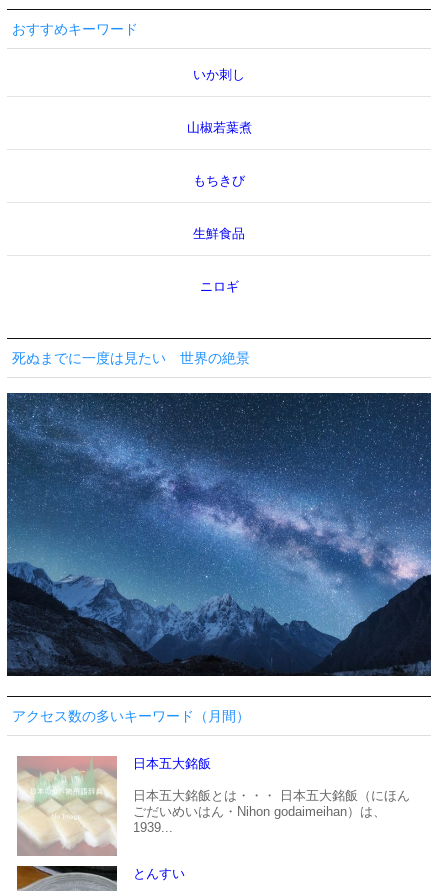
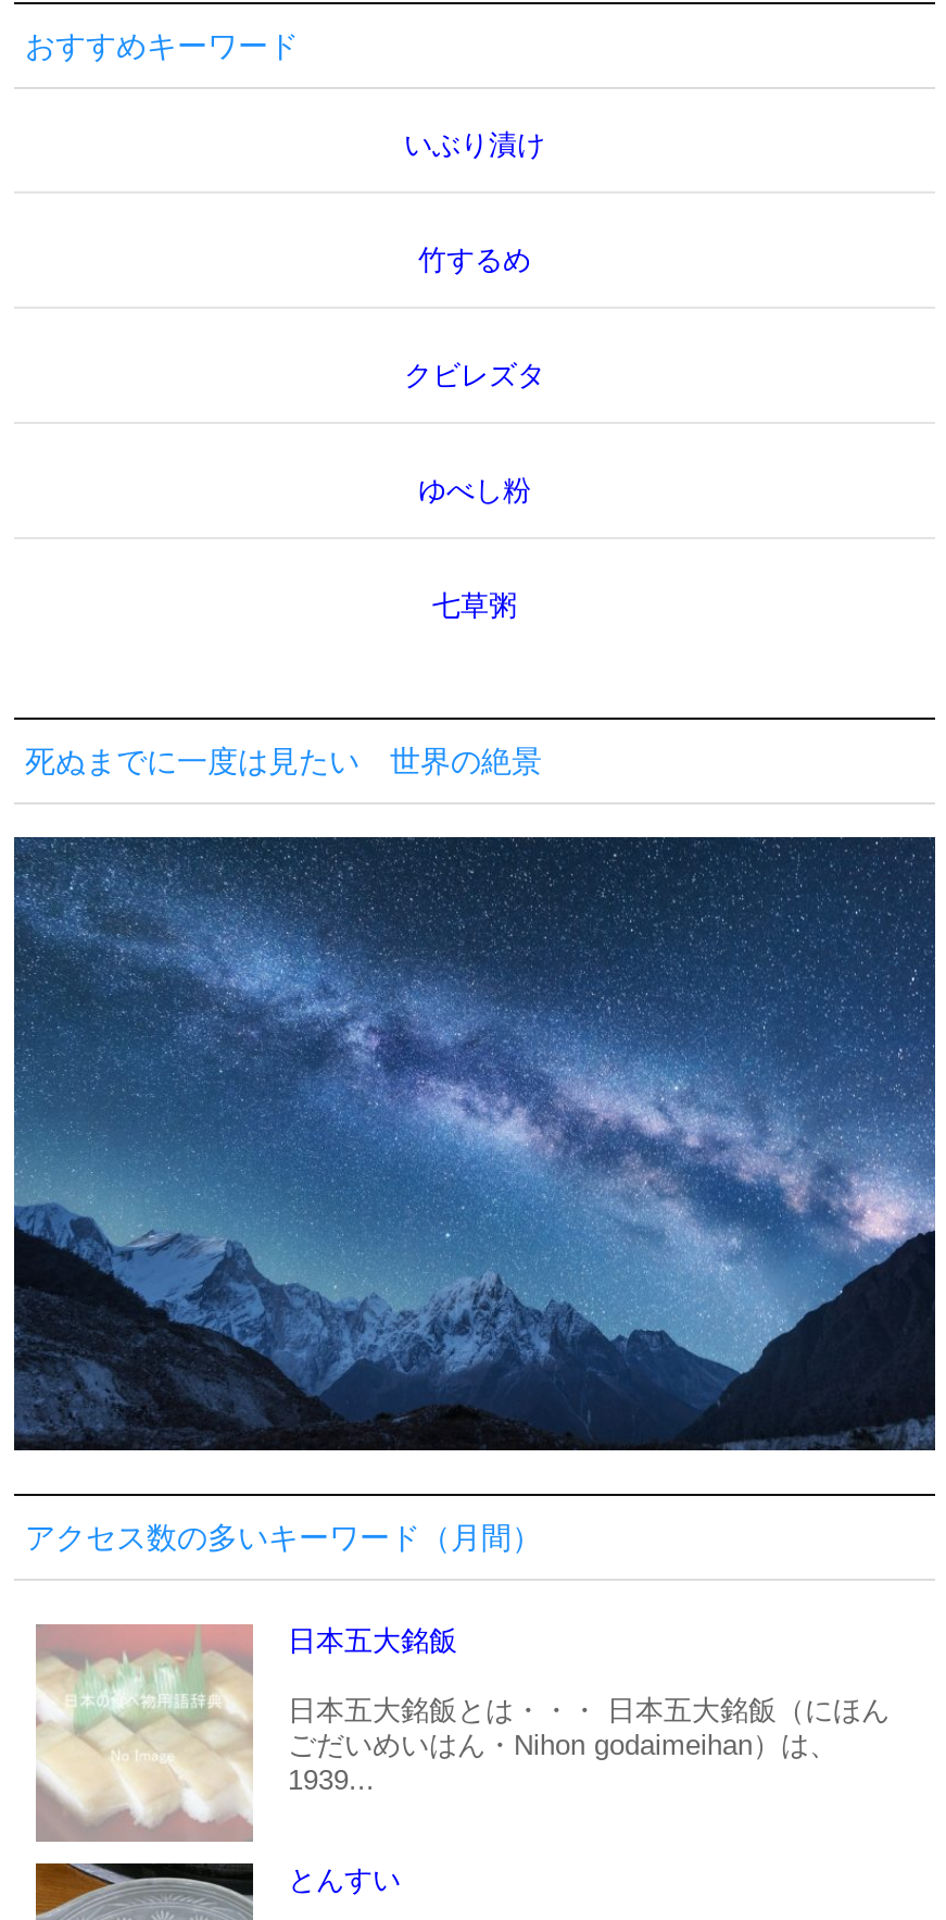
[193,67,245,82] いか刺し -> [404,128,545,161] いぶり漬け
[186,120,251,135] 山椒若葉煮 -> [418,244,531,276] 竹するめ
[193,173,245,188] もちきび -> [404,359,545,391] クビレズタ
[193,226,245,241] 生鮮食品 -> [418,474,531,507] ゆべし粉
[199,279,238,294] ニロギ -> [432,589,517,622] 七草粥

